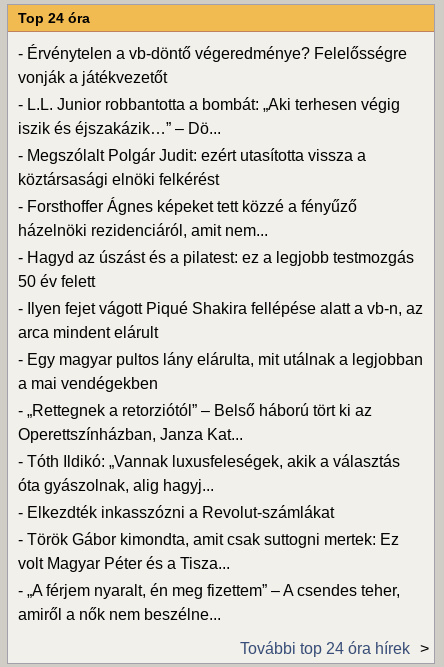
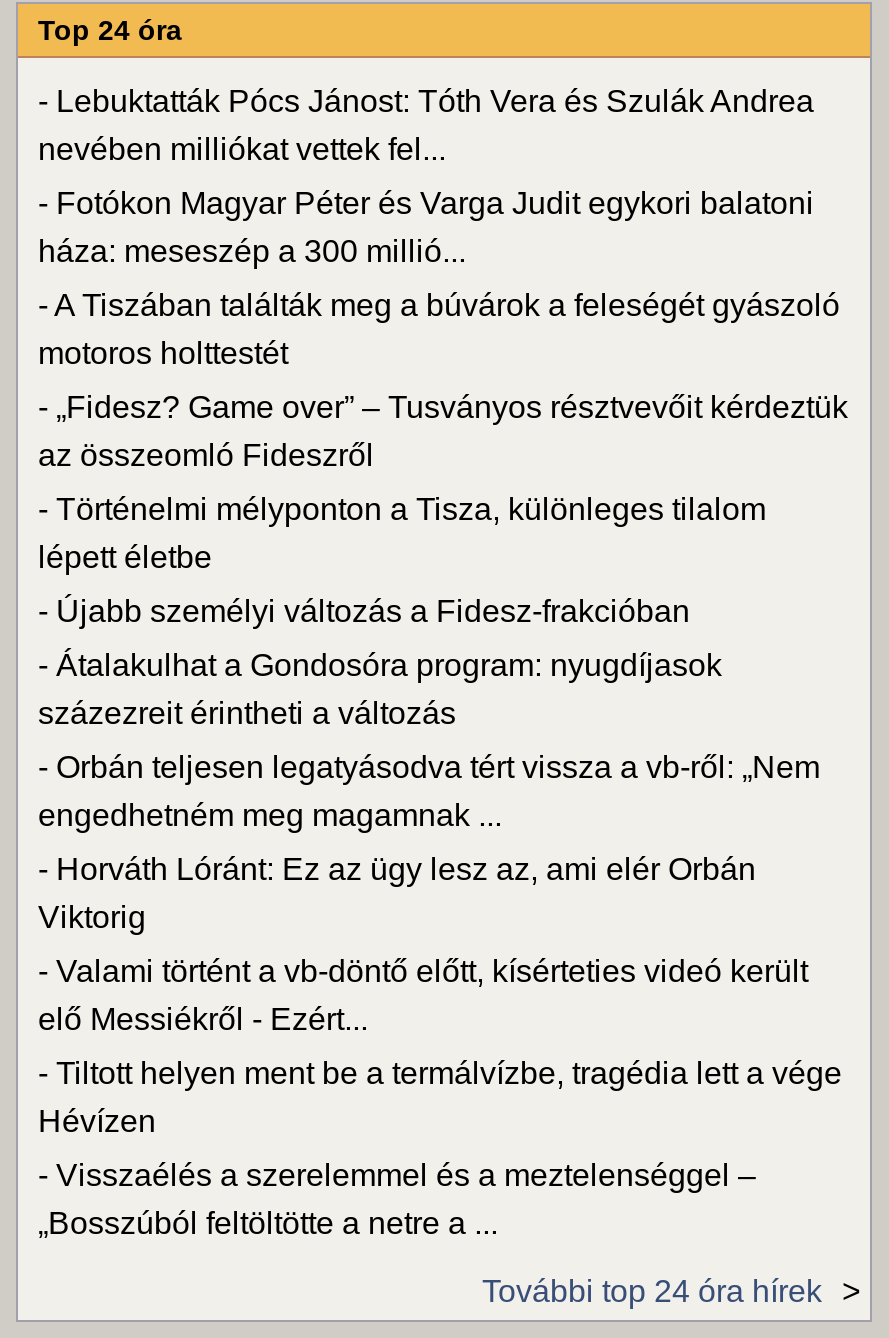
[18,45,407,86] - Érvénytelen a vb-döntő végeredménye? Felelősségre | vonják a játékvezetőt -> [38,84,814,166] - Lebuktatták Pócs Jánost: Tóth Vera és Szulák Andrea | nevében milliókat vettek fel...
[18,96,400,137] - L.L. Junior robbantotta a bombát: „Aki terhesen végig | iszik és éjszakázik…” – Dö... -> [38,186,814,268] - Fotókon Magyar Péter és Varga Judit egykori balatoni | háza: meseszép a 300 millió...
[18,147,366,188] - Megszólalt Polgár Judit: ezért utasította vissza a | köztársasági elnöki felkérést -> [38,288,840,370] - A Tiszában találták meg a búvárok a feleségét gyászoló | motoros holttestét
[18,198,357,239] - Forsthoffer Ágnes képeket tett közzé a fényűző | házelnöki rezidenciáról, amit nem... -> [38,390,848,472] - „Fidesz? Game over” – Tusványos résztvevőit kérdeztük | az összeomló Fideszről
[18,249,414,290] - Hagyd az úszást és a pilatest: ez a legjobb testmozgás | 50 év felett -> [38,492,766,574] - Történelmi mélyponton a Tisza, különleges tilalom | lépett életbe
[18,300,423,341] - Ilyen fejet vágott Piqué Shakira fellépése alatt a vb-n, az | arca mindent elárult -> [38,594,690,628] - Újabb személyi változás a Fidesz-frakcióban
[18,351,423,392] - Egy magyar pultos lány elárulta, mit utálnak a legjobban | a mai vendégekben -> [38,648,722,730] - Átalakulhat a Gondosóra program: nyugdíjasok | százezreit érintheti a változás
[18,402,372,443] - „Rettegnek a retorziótól” – Belső háború tört ki az | Operettszínházban, Janza Kat... -> [38,750,820,832] - Orbán teljesen legatyásodva tért vissza a vb-ről: „Nem | engedhetném meg magamnak ...
[18,453,400,494] - Tóth Ildikó: „Vannak luxusfeleségek, akik a választás | óta gyászolnak, alig hagyj... -> [38,852,756,934] - Horváth Lóránt: Ez az ügy lesz az, ami elér Orbán | Viktorig
[18,504,334,521] - Elkezdték inkasszózni a Revolut-számlákat -> [38,954,808,1036] - Valami történt a vb-döntő előtt, kísérteties videó került | elő Messiékről - Ezért...
[18,531,399,572] - Török Gábor kimondta, amit csak suttogni mertek: Ez | volt Magyar Péter és a Tisza... -> [38,1056,842,1138] - Tiltott helyen ment be a termálvízbe, tragédia lett a vége | Hévízen
[18,582,400,623] - „A férjem nyaralt, én meg fizettem” – A csendes teher, | amiről a nők nem beszélne... -> [38,1158,756,1240] - Visszaélés a szerelemmel és a meztelenséggel – | „Bosszúból feltöltötte a netre a ...

